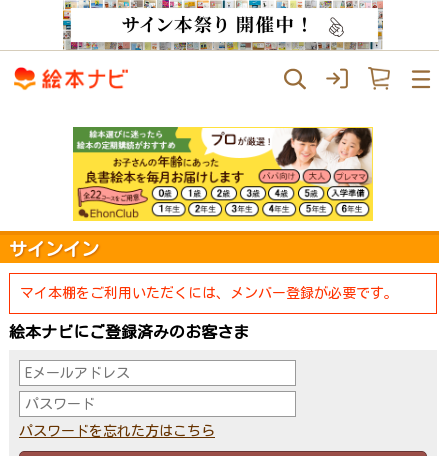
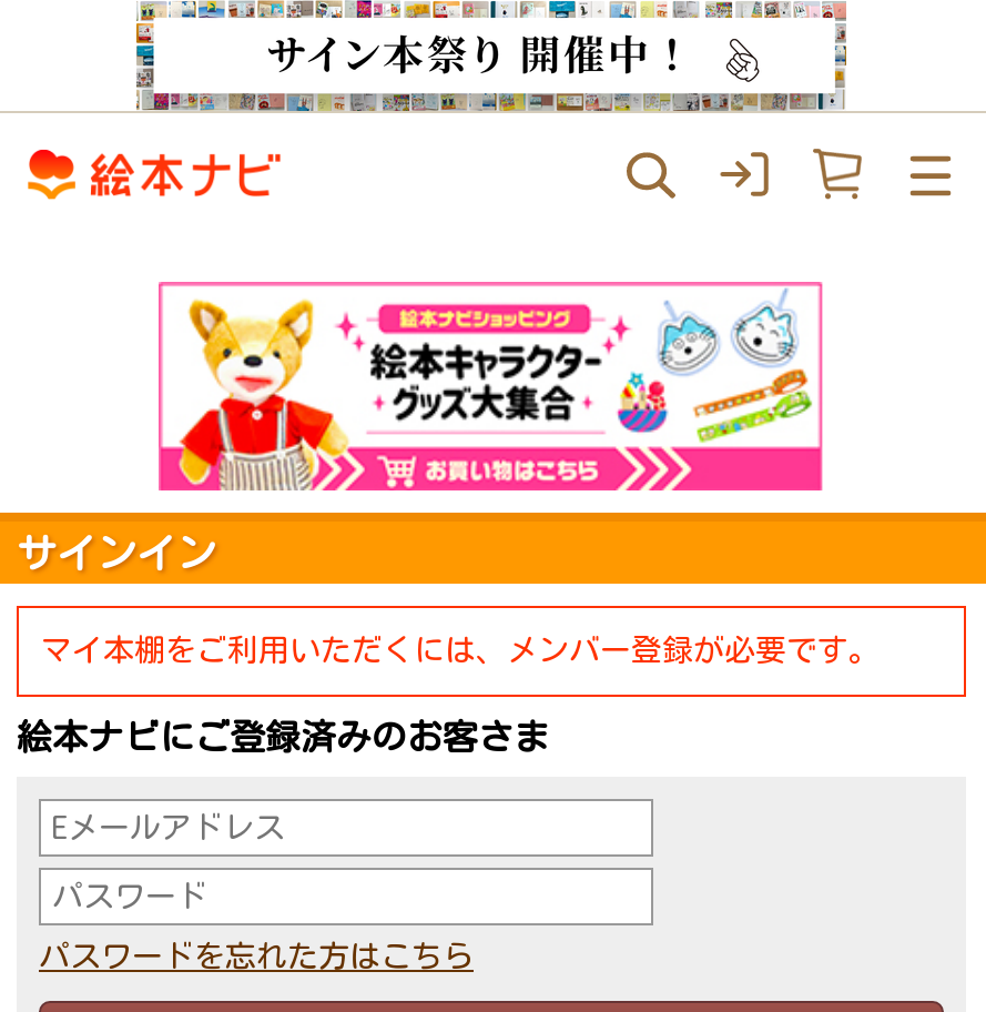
[72,126,374,222] [image] -> [156,280,824,493] [image]

